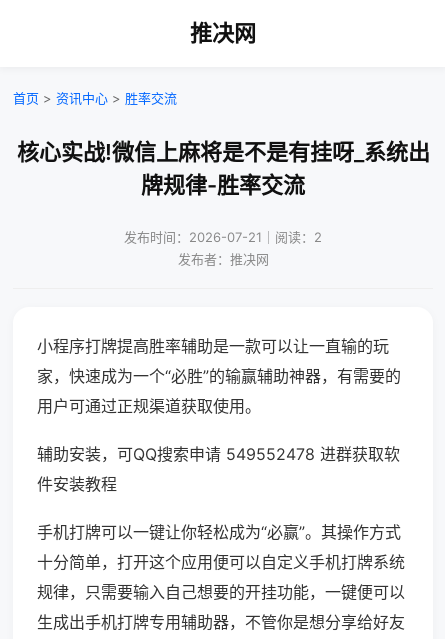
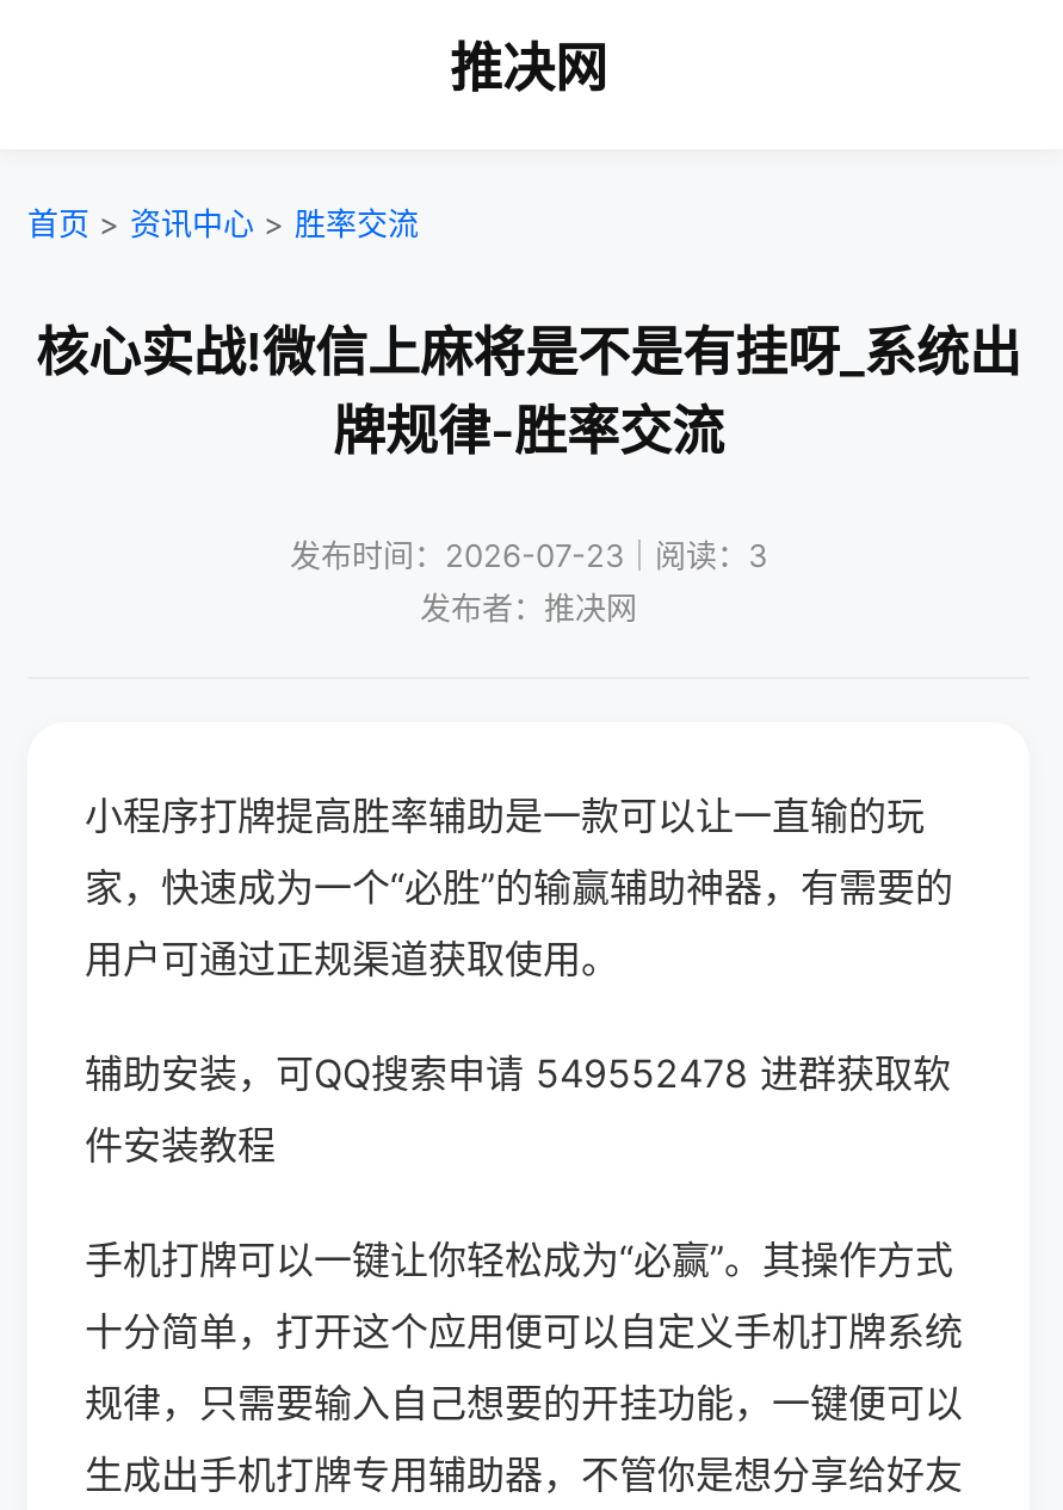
[124,229,322,245] 发布时间：2026-07-21｜阅读：2 -> [290,536,767,574] 发布时间：2026-07-23｜阅读：3

